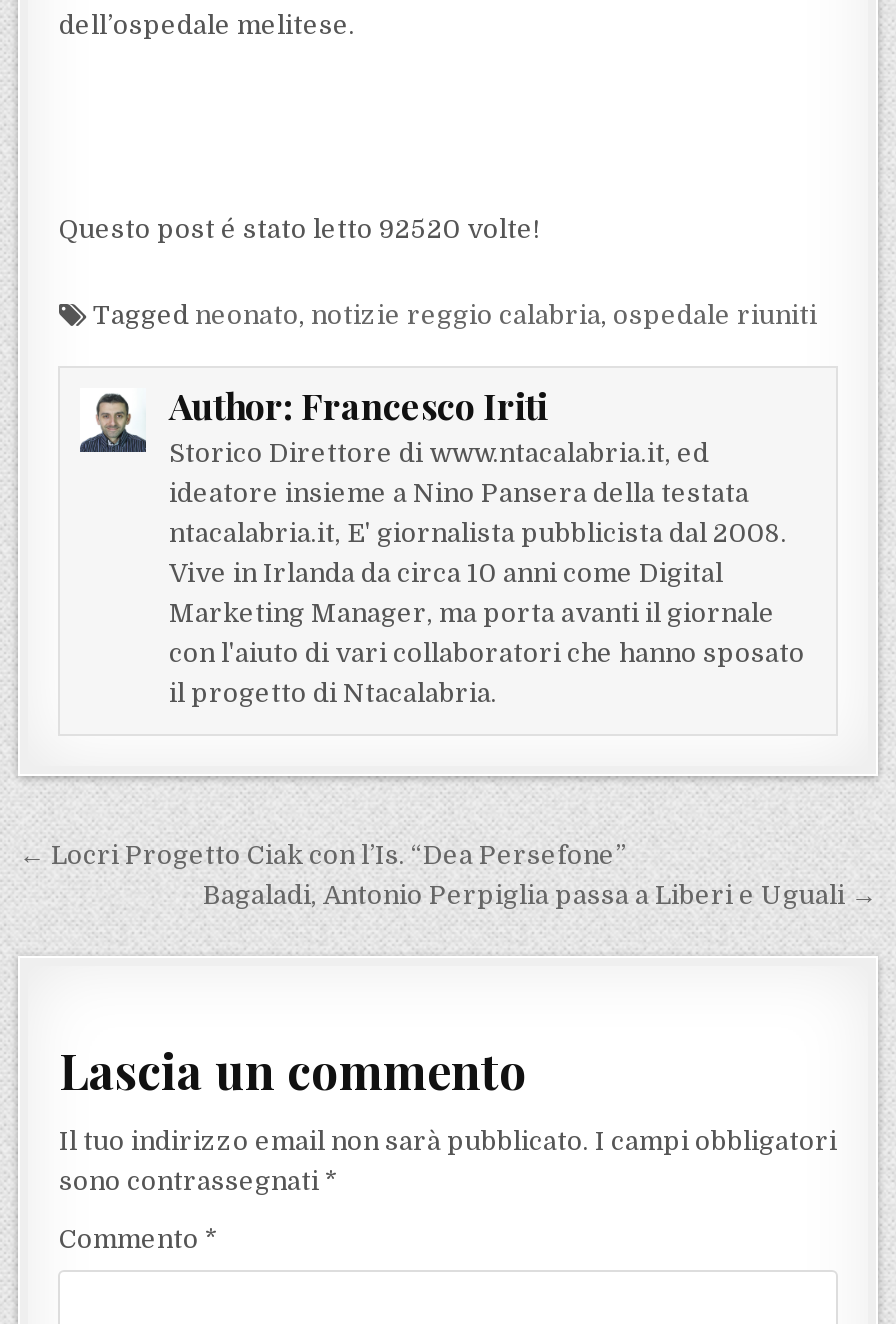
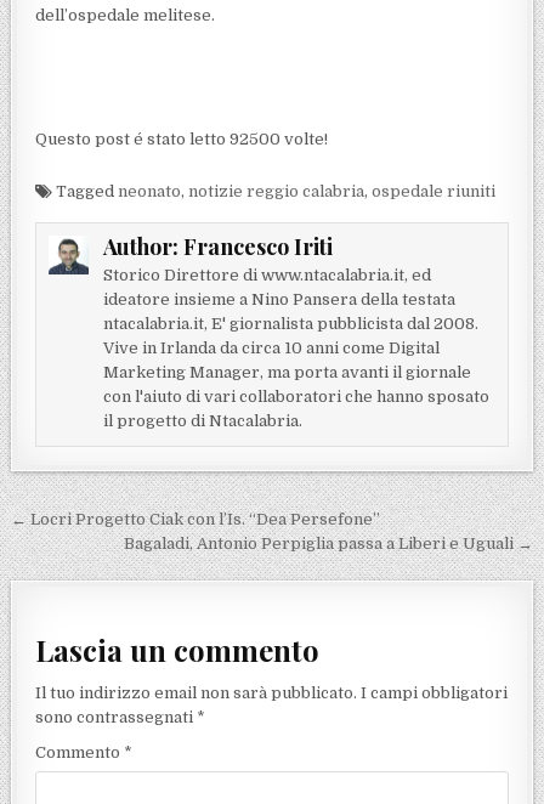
[59,215,539,245] Questo post é stato letto 92520 volte! -> [36,130,328,149] Questo post é stato letto 92500 volte!

